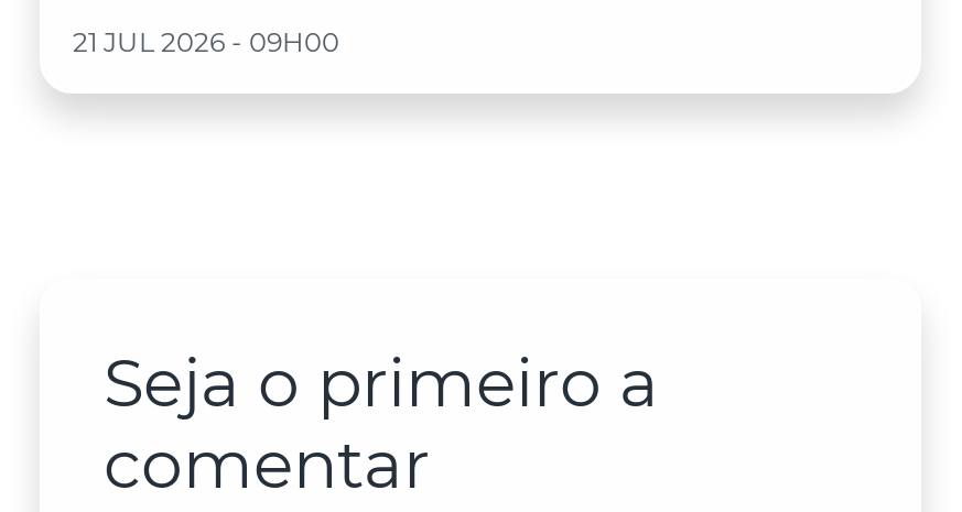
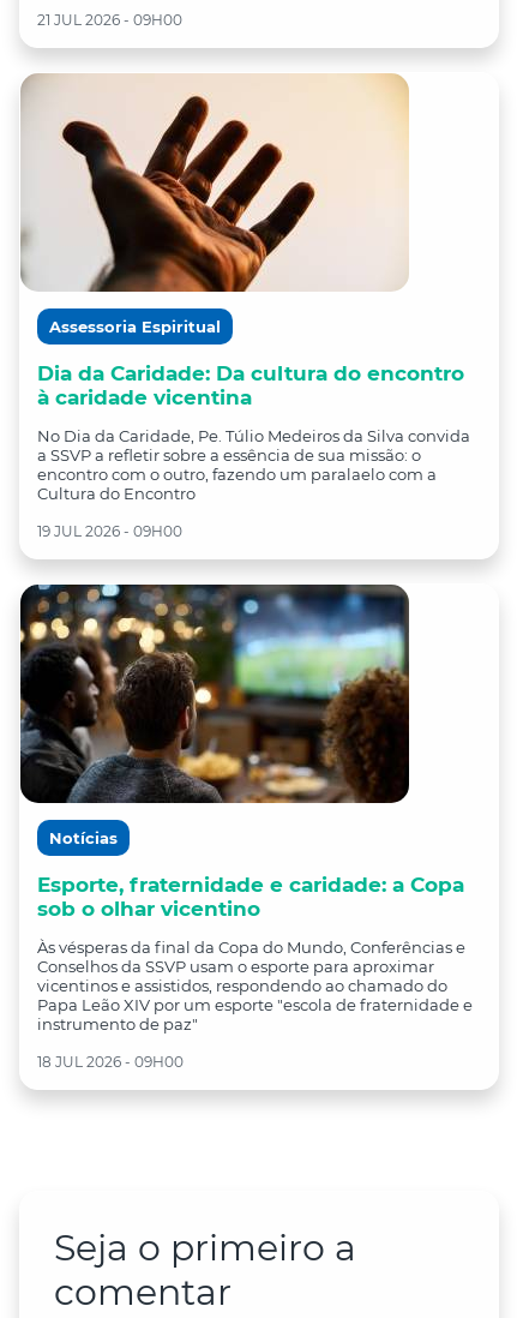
none -> [19,583,473,1071] [image] | Notícias | Esporte, fraternidade e caridade: a Copa | sob o olhar vicentino | Às vésperas da final da Copa do Mundo, Conferências e | Conselhos da SSVP usam o esporte para aproximar | vicentinos e assistidos, respondendo ao chamado do | Papa Leão XIV por um esporte "escola de fraternidade e | instrumento de paz" | 18 JUL 2026 - 09H00
none -> [20,73,470,541] [image] | Assessoria Espiritual | Dia da Caridade: Da cultura do encontro | à caridade vicentina | No Dia da Caridade, Pe. Túlio Medeiros da Silva convida | a SSVP a refletir sobre a essência de sua missão: o | encontro com o outro, fazendo um paralaelo com a | Cultura do Encontro | 19 JUL 2026 - 09H00

